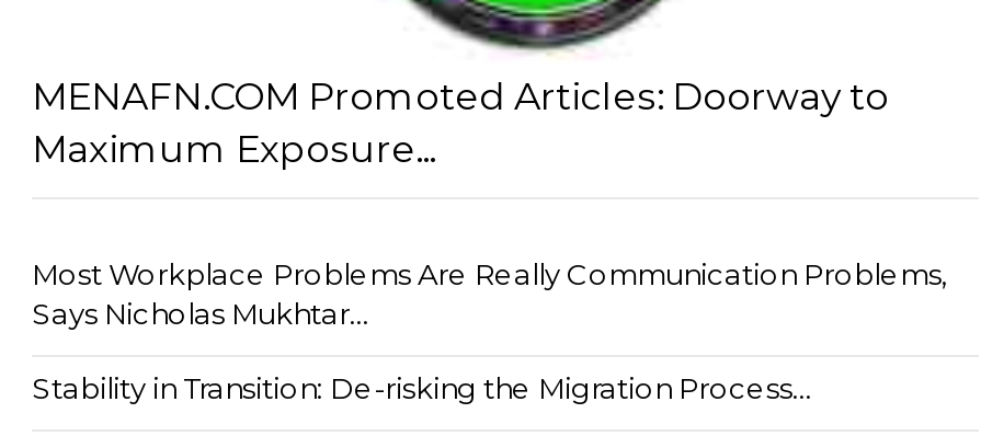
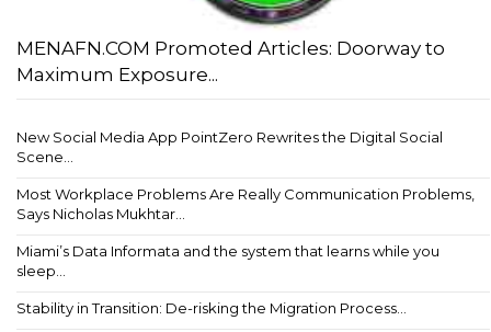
none -> [16,128,443,165] New Social Media App PointZero Rewrites the Digital Social | Scene...
none -> [16,242,439,279] Miami’s Data Informata and the system that learns while you | sleep...

